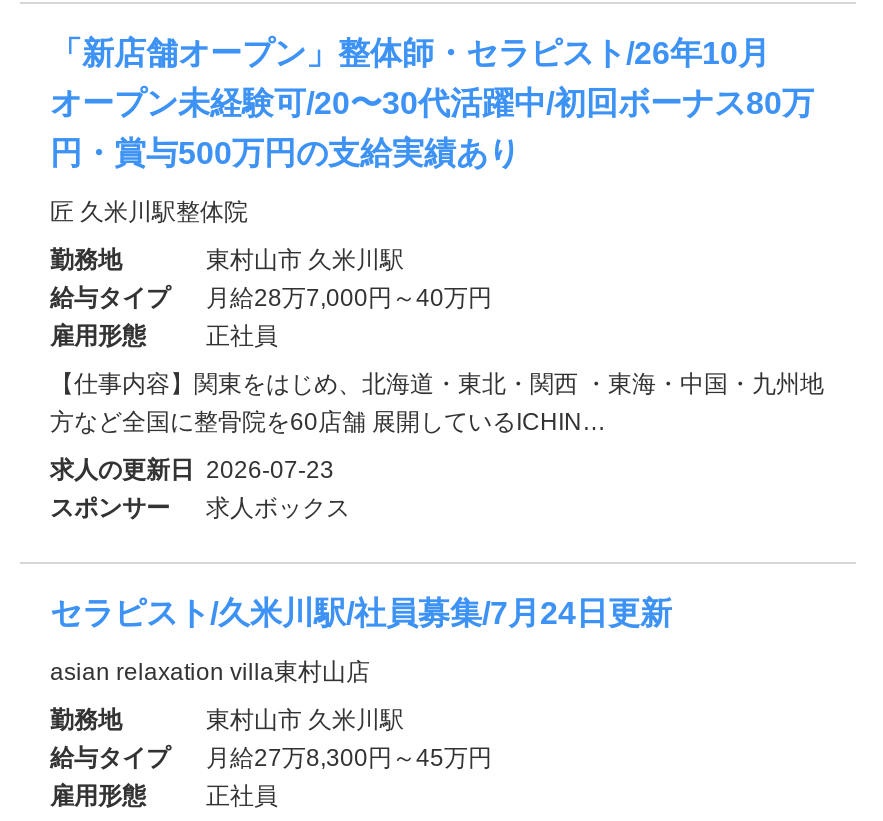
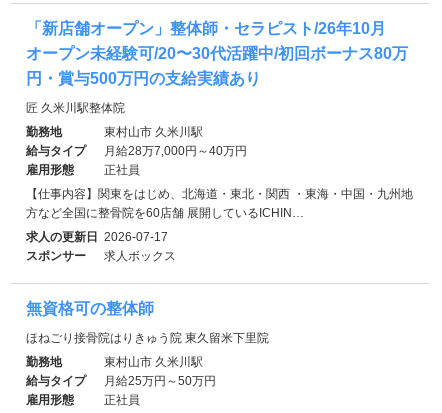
[50,455,334,483] 求人の更新日 2026-07-23 -> [26,230,168,244] 求人の更新日 2026-07-17
[50,595,672,629] セラピスト/久米川駅/社員募集/7月24日更新 -> [26,300,154,317] 無資格可の整体師
[50,657,370,685] asian relaxation villa東村山店 -> [26,331,269,345] ほねごり接骨院はりきゅう院 東久留米下里院
[206,743,492,771] 月給27万8,300円～45万円 -> [104,374,216,388] 月給25万円～50万円

